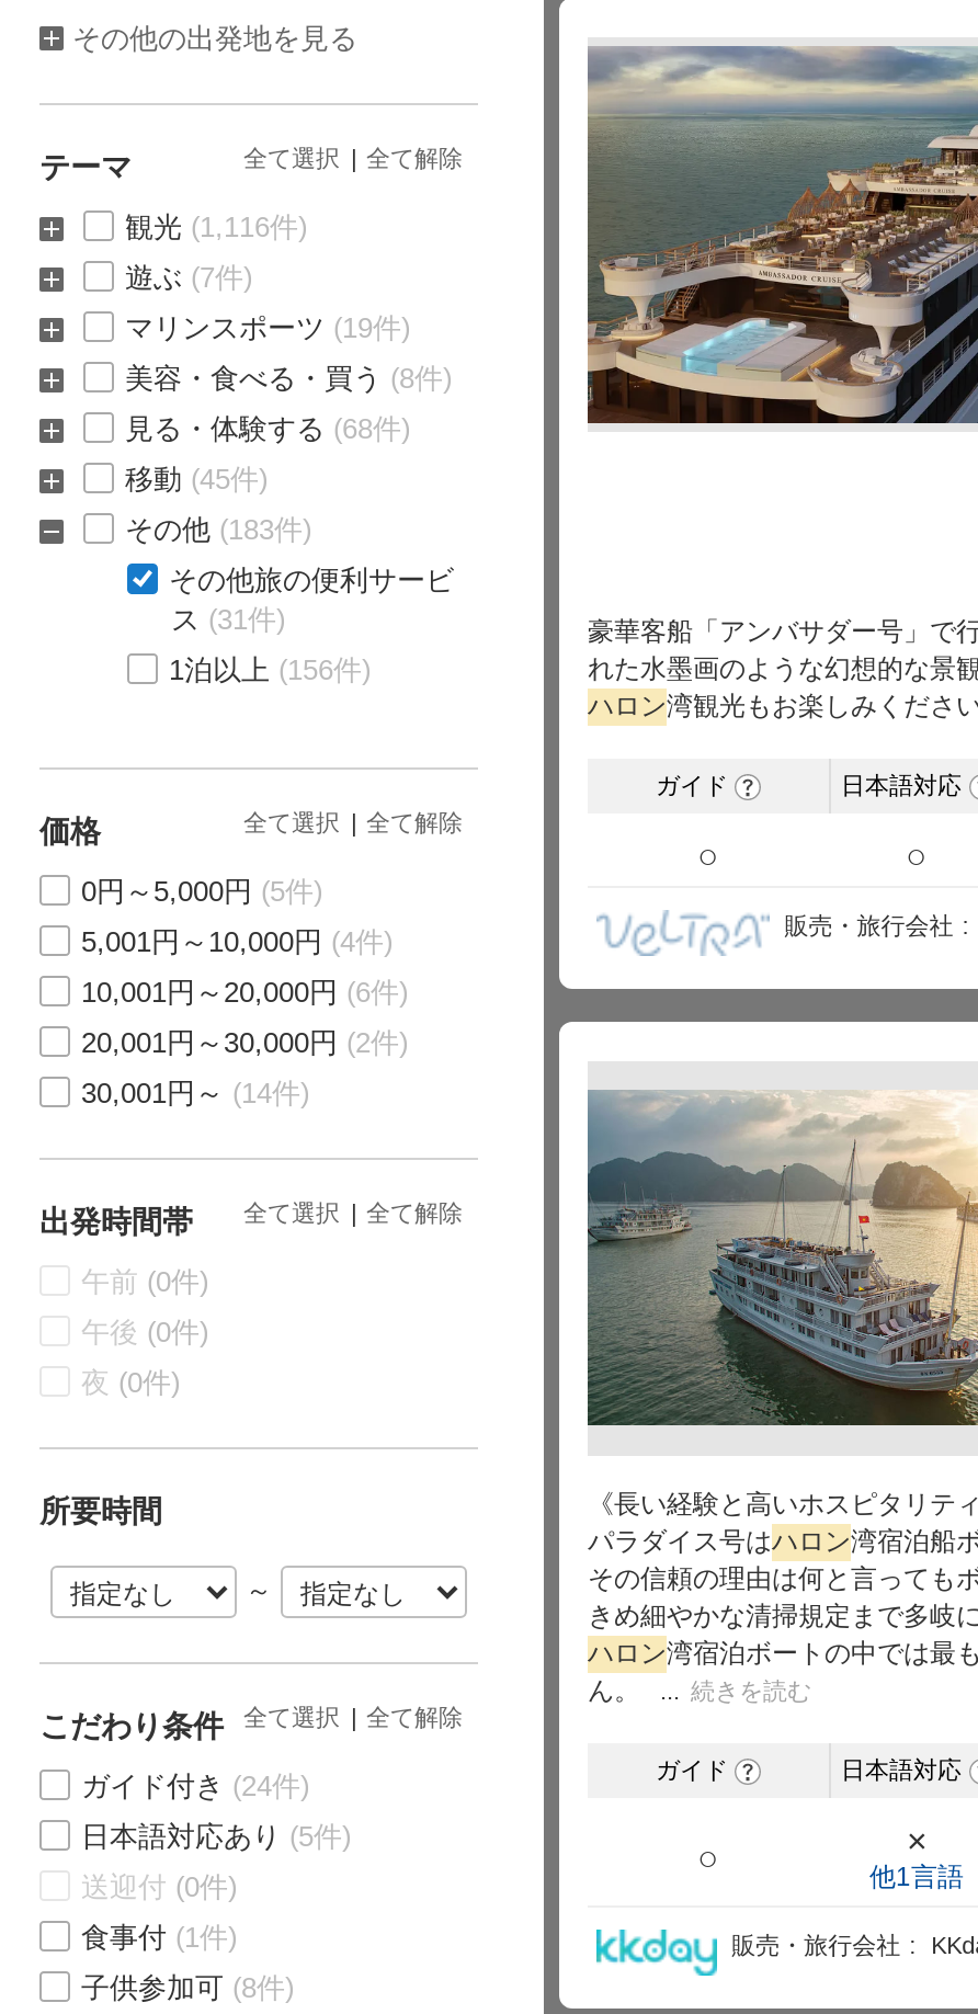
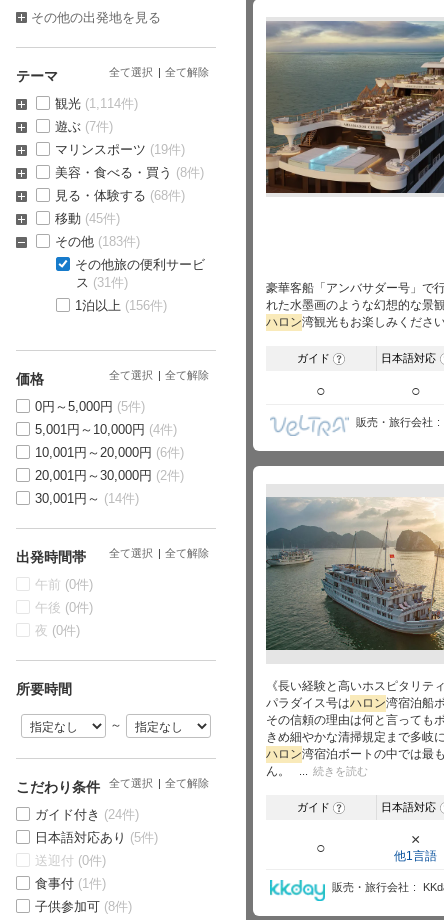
[125,210,307,243] 観光 (1,116件) -> [55,96,138,111] 観光 (1,114件)

